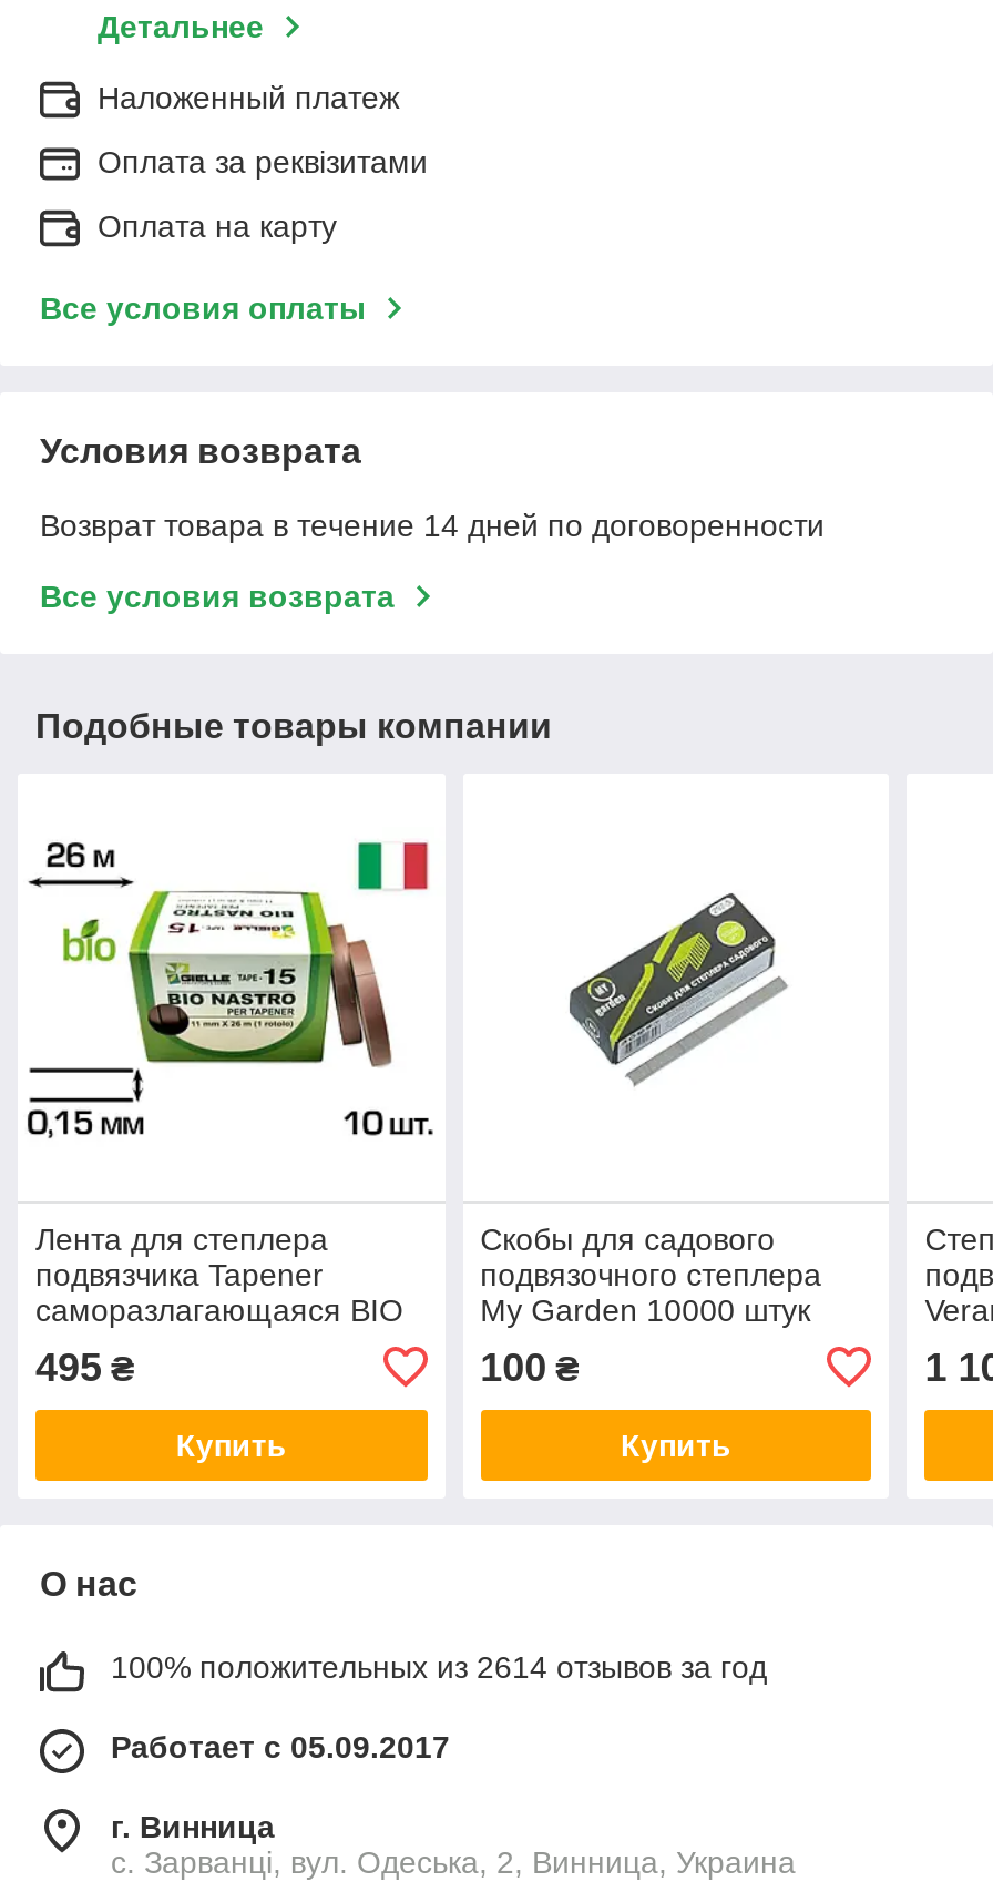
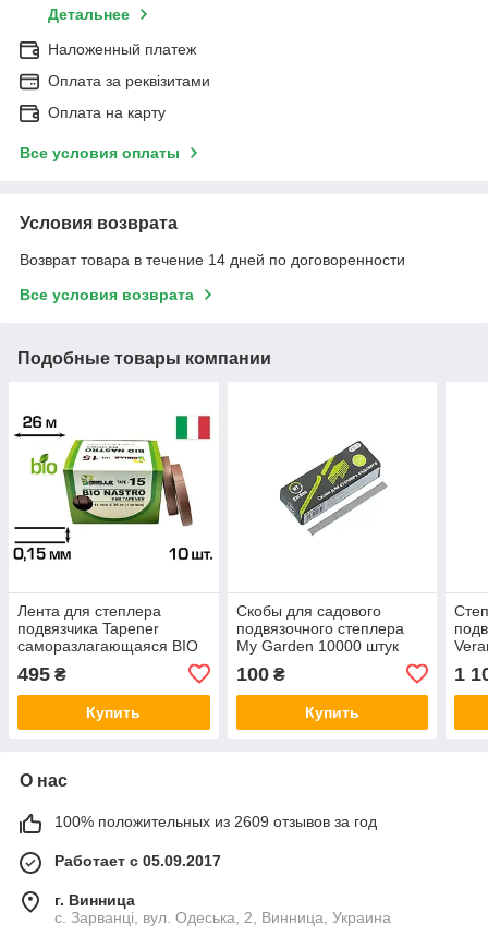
[111,1649,767,1684] 100% положительных из 2614 отзывов за год -> [54,813,377,830] 100% положительных из 2609 отзывов за год

